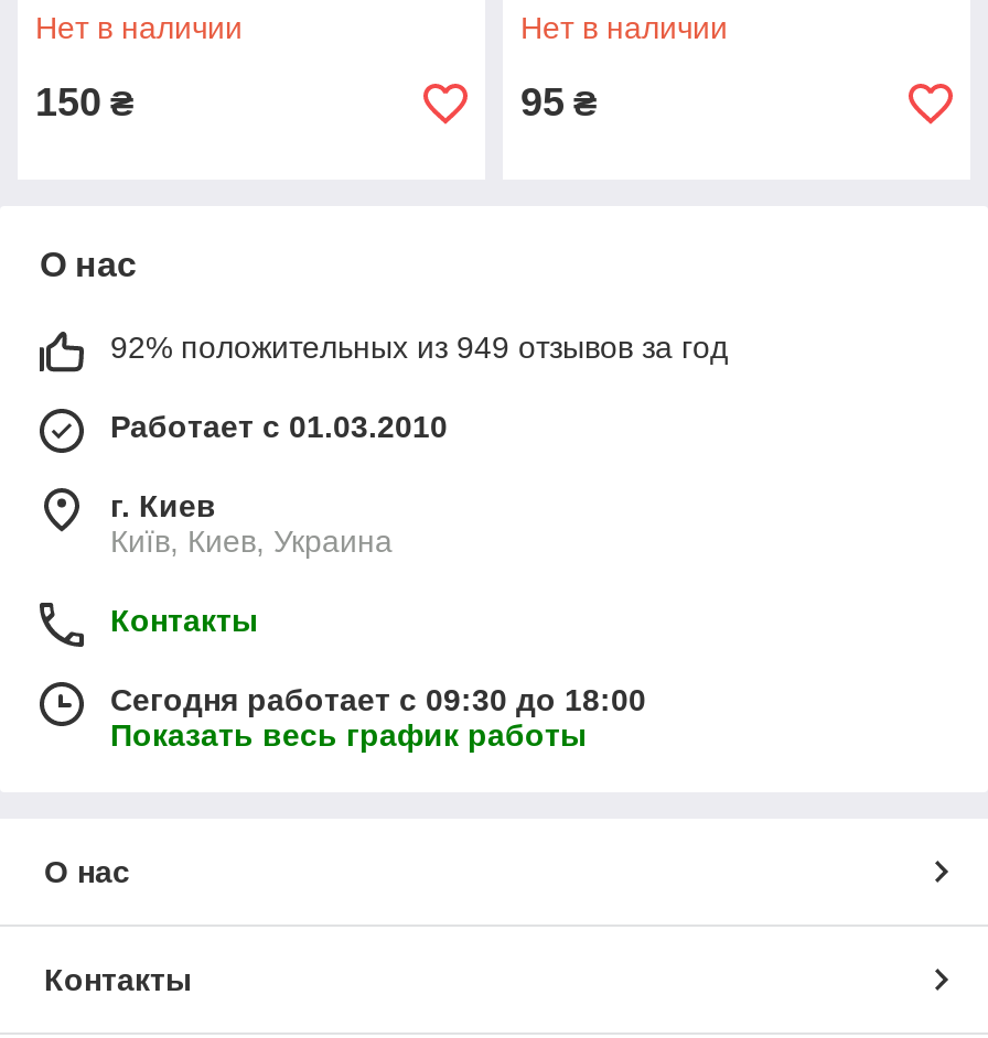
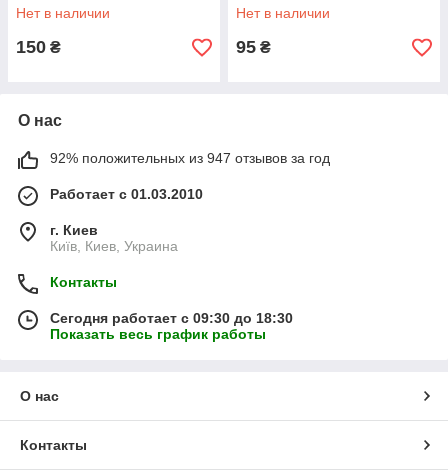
[110,329,728,365] 92% положительных из 949 отзывов за год -> [50,150,330,166] 92% положительных из 947 отзывов за год
[110,682,646,717] Сегодня работает с 09:30 до 18:00 -> [50,310,293,326] Сегодня работает с 09:30 до 18:30

